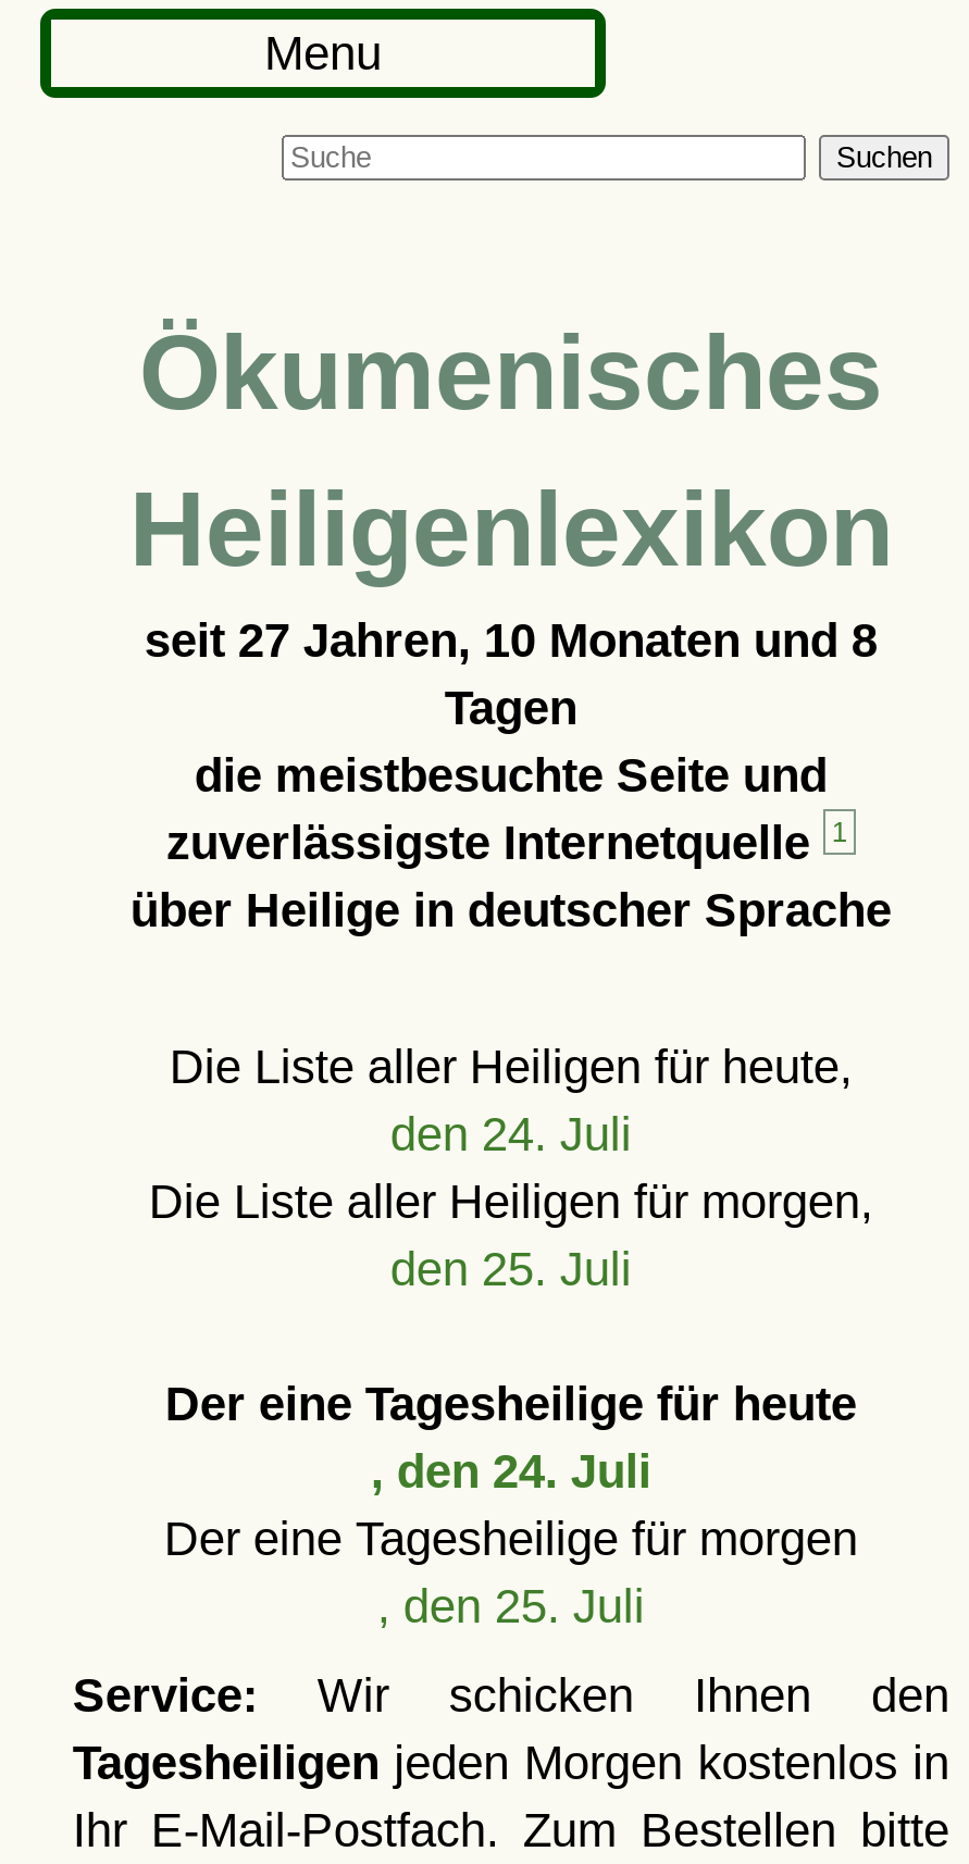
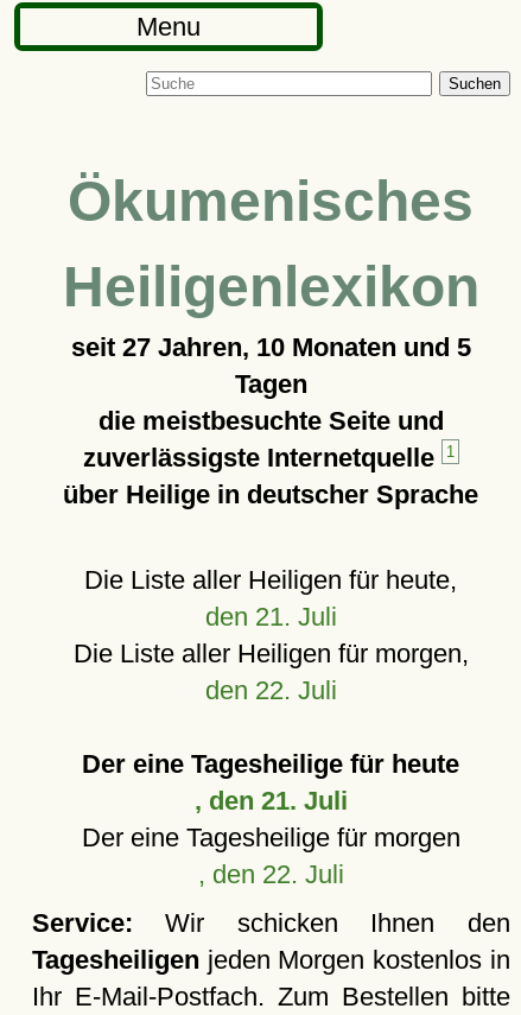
[144,613,877,668] seit 27 Jahren, 10 Monaten und 8 -> [71,332,471,362] seit 27 Jahren, 10 Monaten und 5
[390,1107,632,1161] den 24. Juli -> [205,602,337,632] den 21. Juli
[390,1242,632,1296] den 25. Juli -> [205,675,337,705] den 22. Juli
[371,1444,651,1499] , den 24. Juli -> [195,786,348,816] , den 21. Juli
[377,1579,645,1633] , den 25. Juli -> [198,859,344,889] , den 22. Juli

